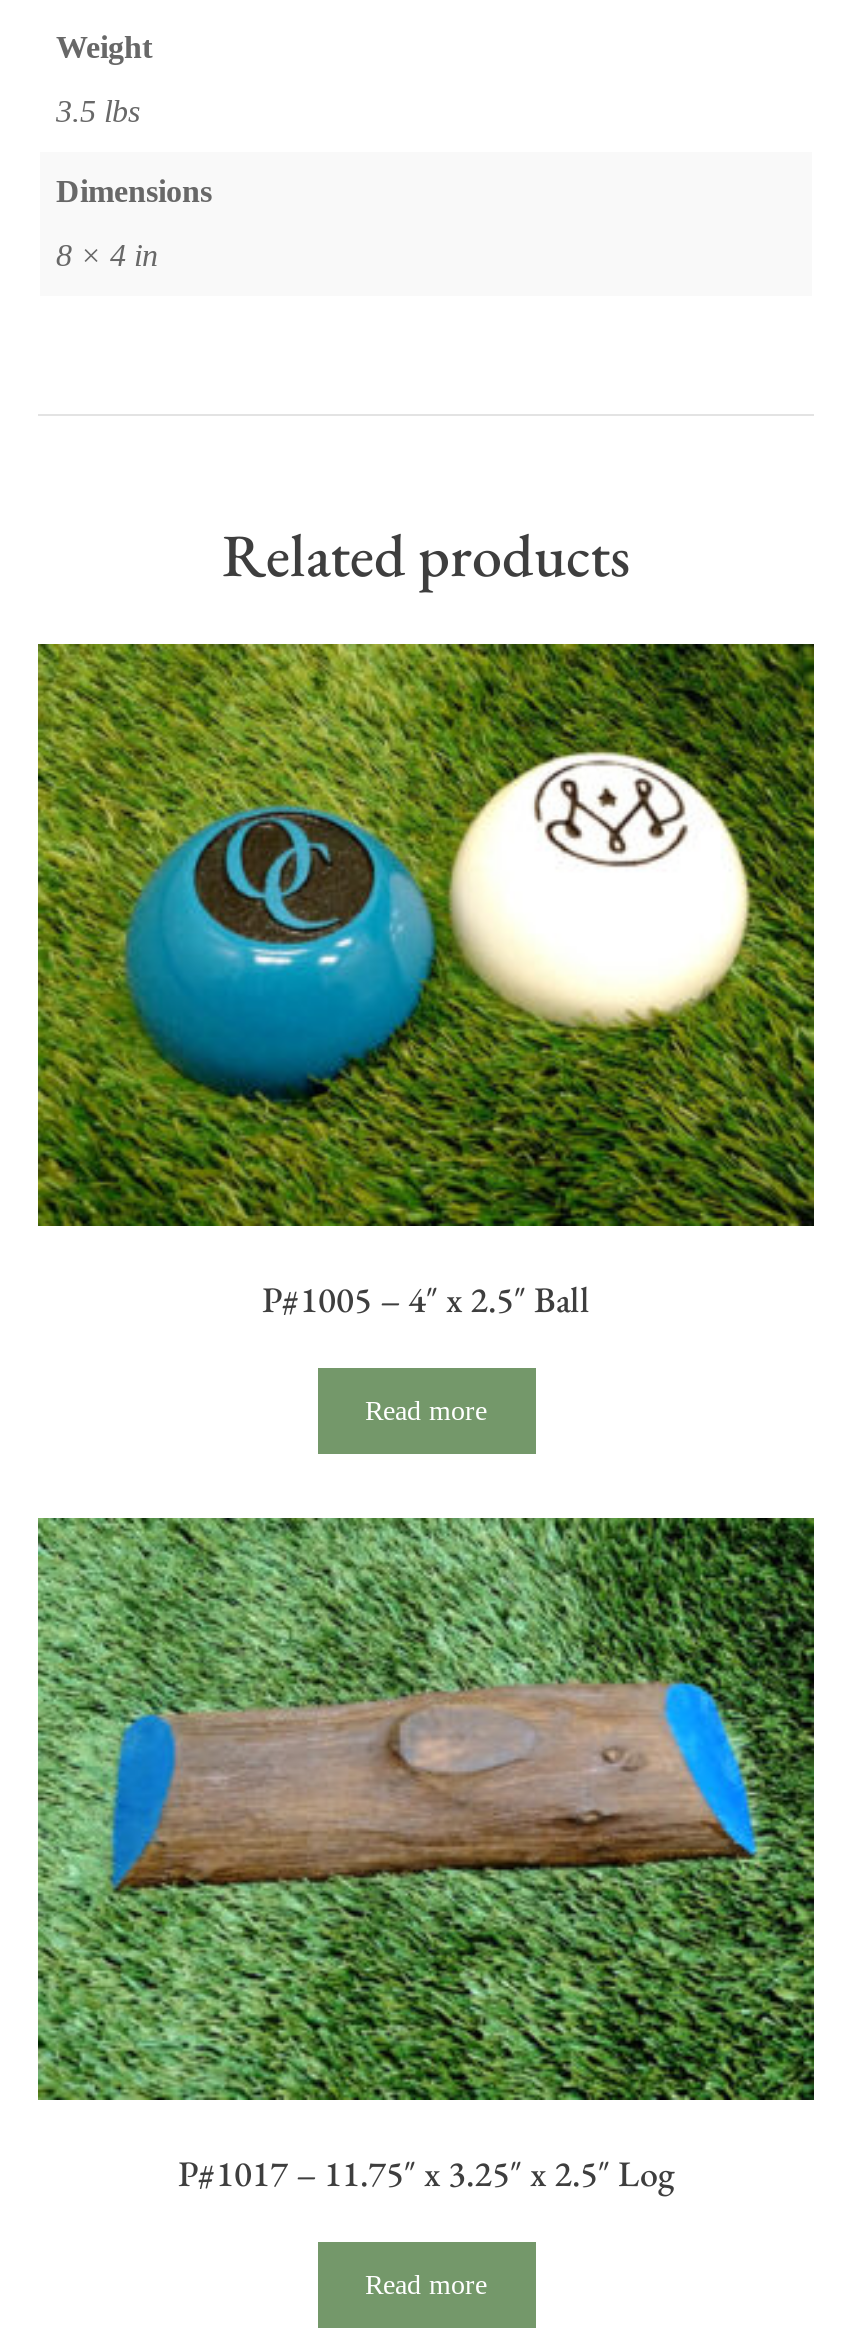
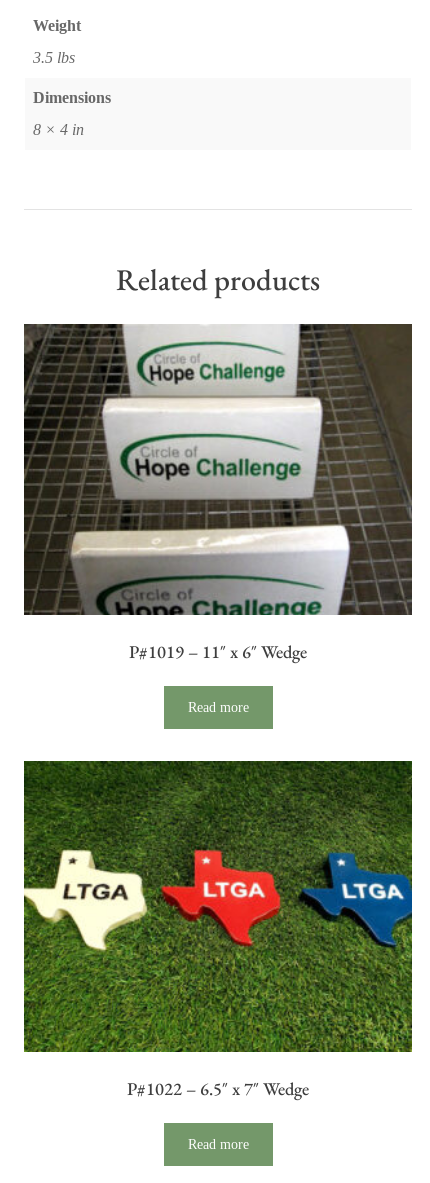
[36,642,814,1321] [image] | P#1005 – 4″ x 2.5″ Ball -> [23,323,412,662] [image] | P#1019 – 11″ x 6″ Wedge
[36,1516,816,2195] [image] | P#1017 – 11.75″ x 3.25″ x 2.5″ Log -> [23,760,413,1099] [image] | P#1022 – 6.5″ x 7″ Wedge

